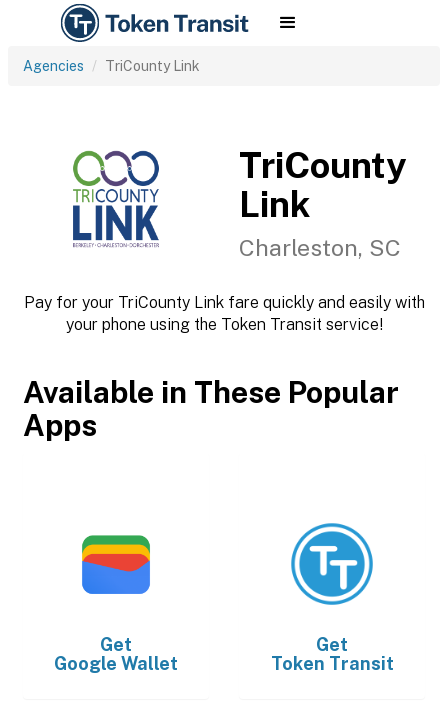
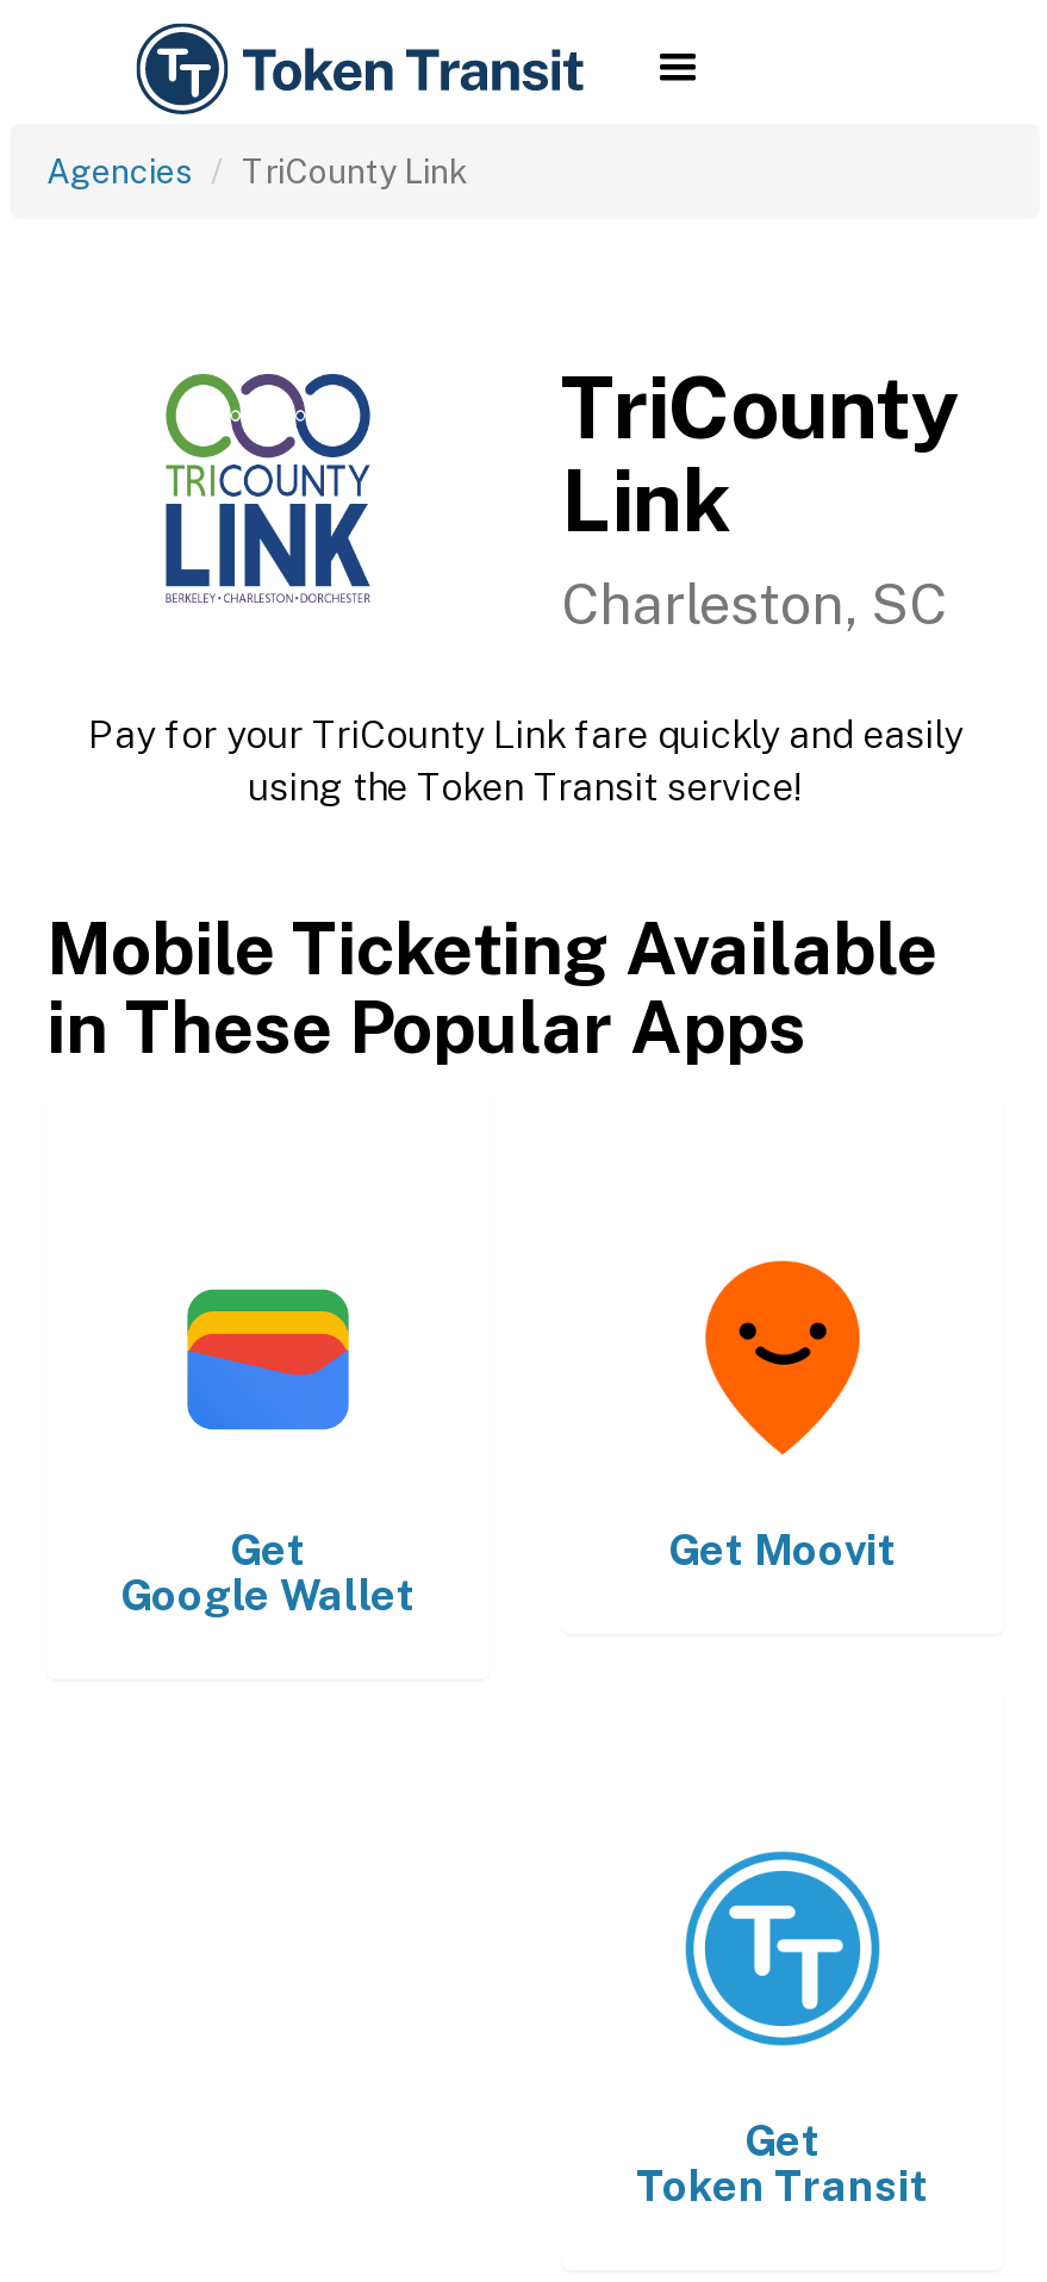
[23,293,424,334] Pay for your TriCounty Link fare quickly and easily with | your phone using the Token Transit service! -> [88,712,962,810] Pay for your TriCounty Link fare quickly and easily | using the Token Transit service!
[23,374,399,443] Available in These Popular | Apps -> [46,905,937,1070] Mobile Ticketing Available | in These Popular Apps
[290,522,374,585] [image] -> [685,1258,880,1455] [image]
none -> [668,1525,897,1575] Get Moovit

